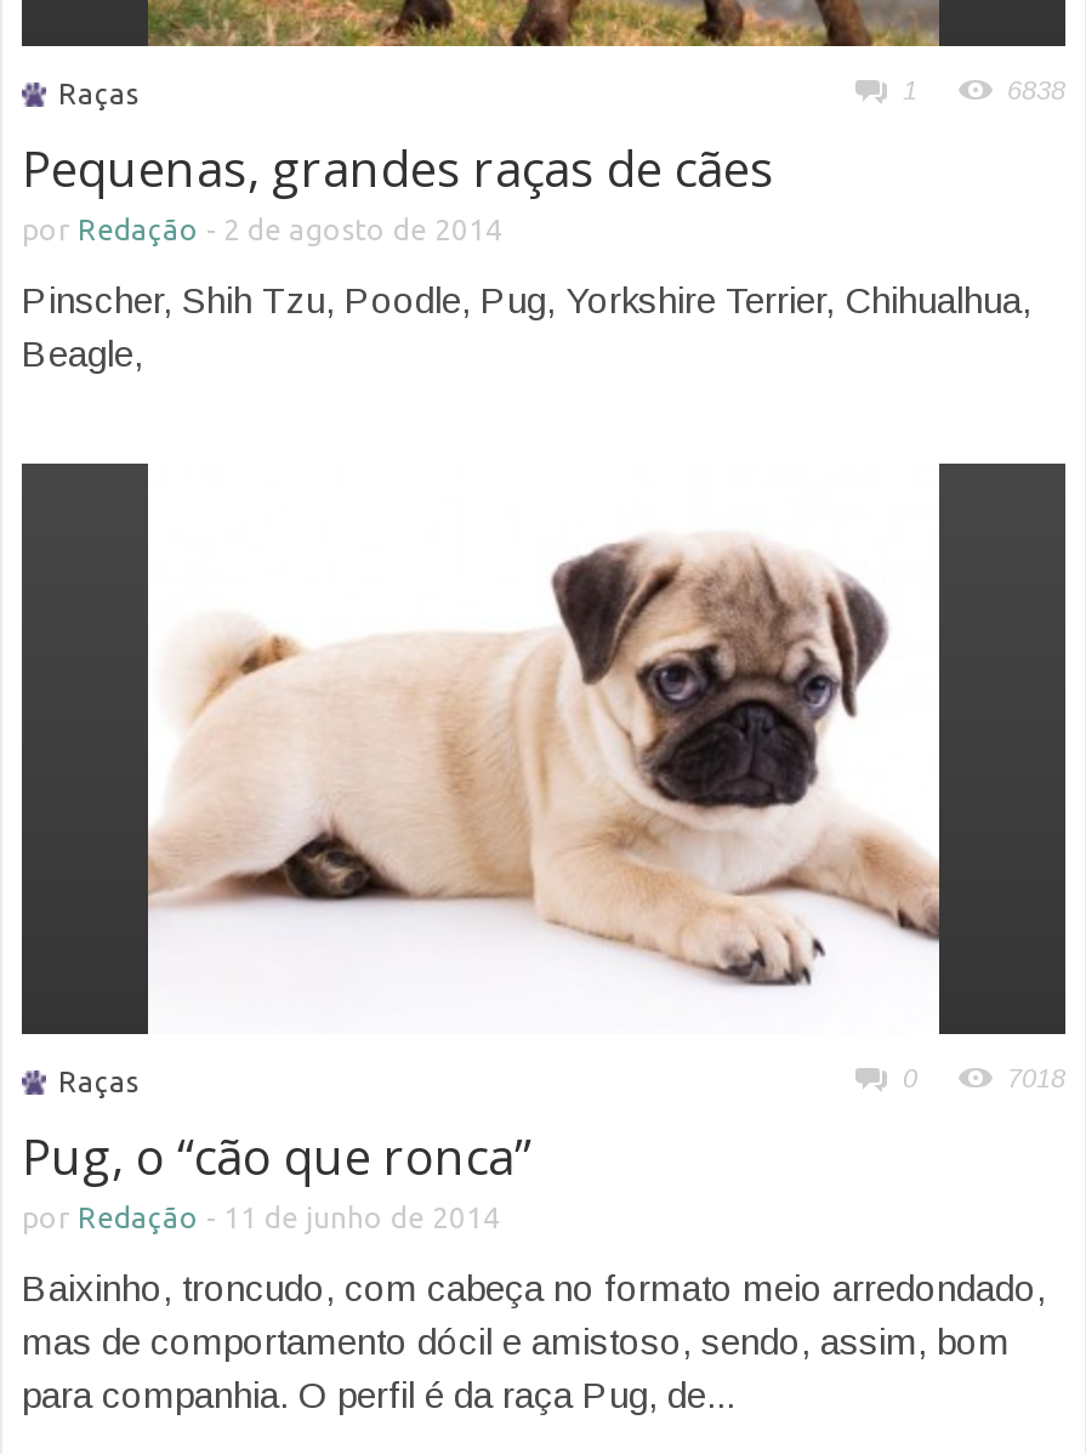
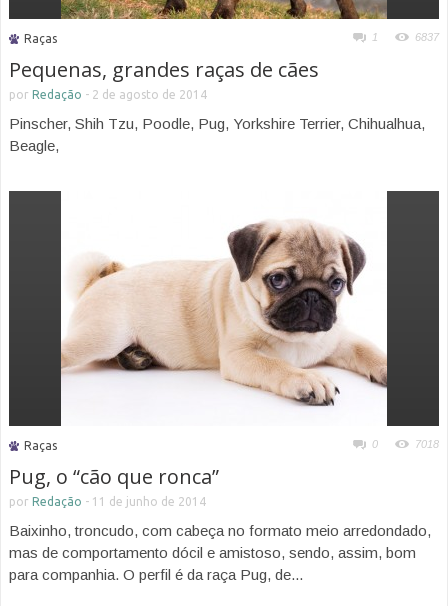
[1007,75,1065,104] 6838 -> [415,31,439,43] 6837

